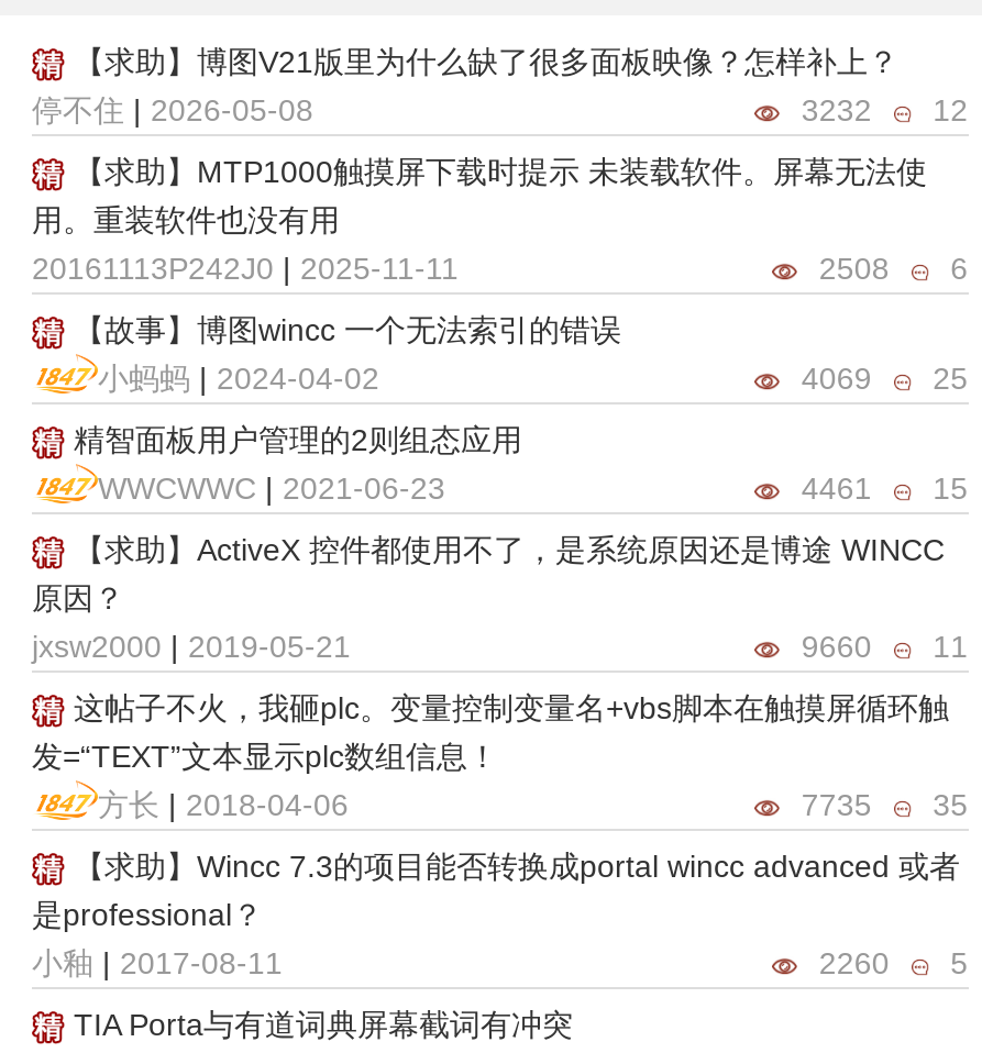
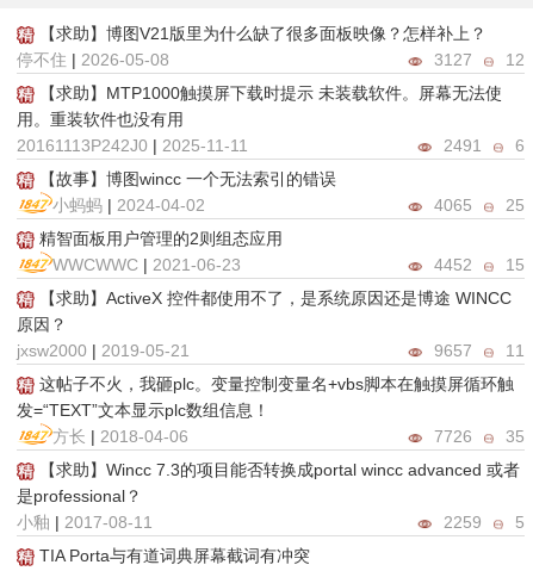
[801,92,968,128] 3232 12 -> [434,50,524,69] 3127 12
[819,251,968,286] 2508 6 -> [443,136,524,155] 2491 6
[801,361,968,396] 4069 25 -> [434,195,524,215] 4065 25
[801,470,968,506] 4461 15 -> [434,255,524,274] 4452 15
[801,629,968,664] 9660 11 -> [434,341,524,360] 9657 11
[801,787,968,822] 7735 35 -> [434,427,524,446] 7726 35
[819,945,968,980] 2260 5 -> [443,513,524,532] 2259 5

